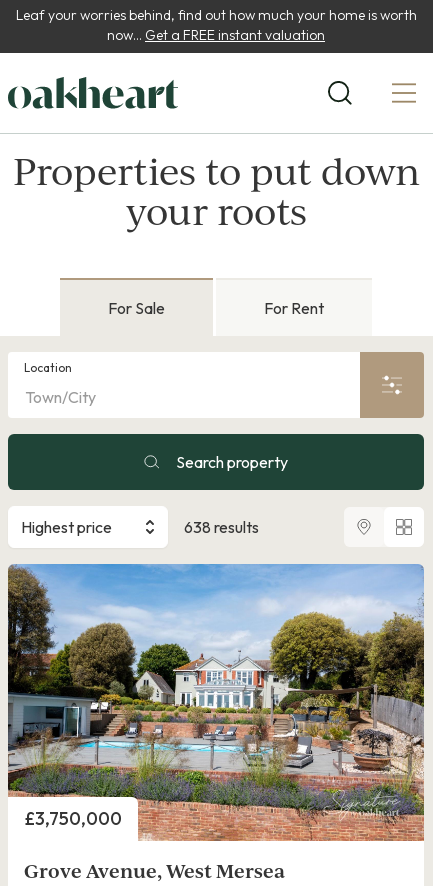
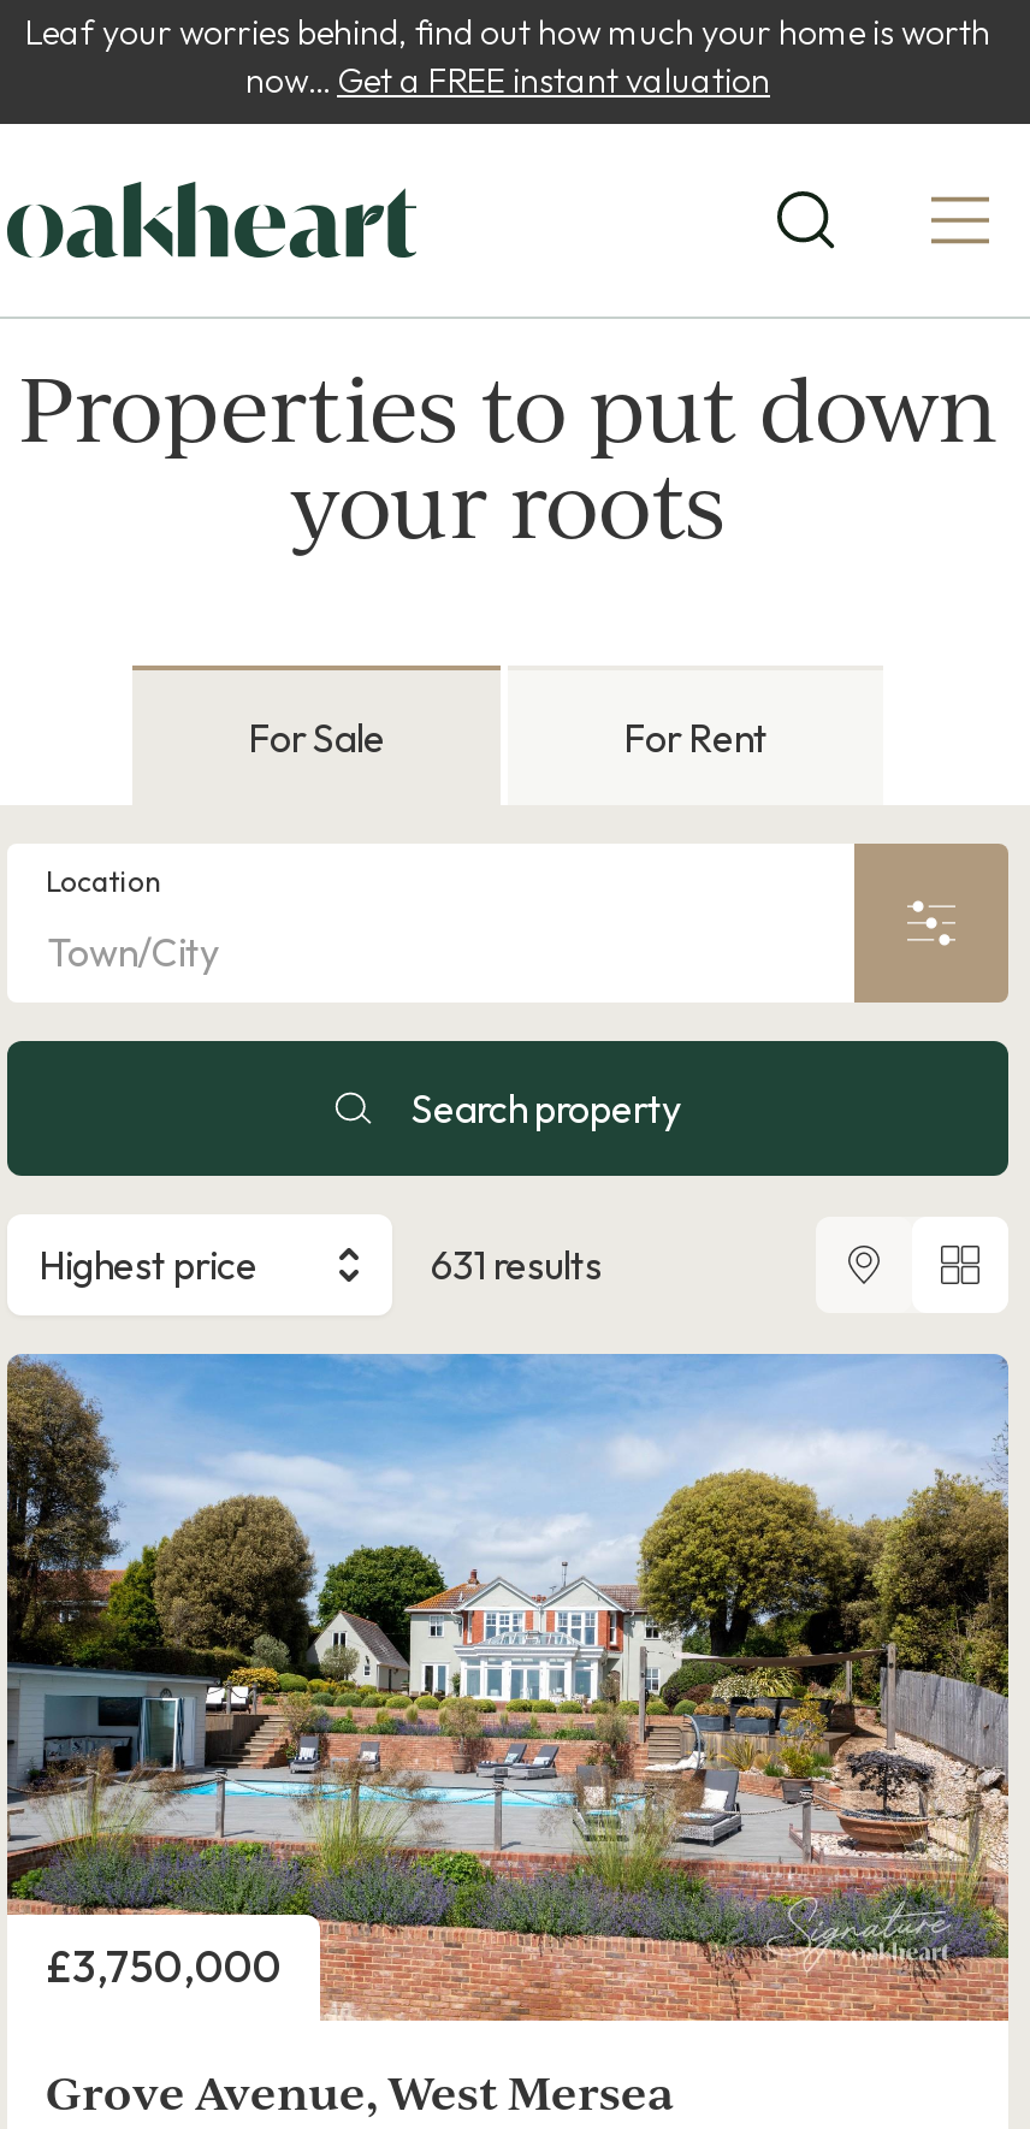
[184,517,259,537] 638 results -> [431,1241,602,1289] 631 results

